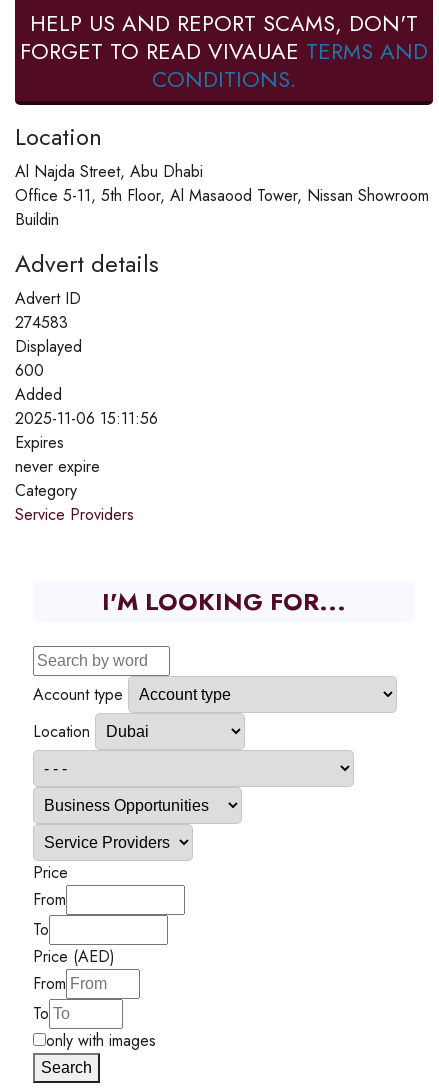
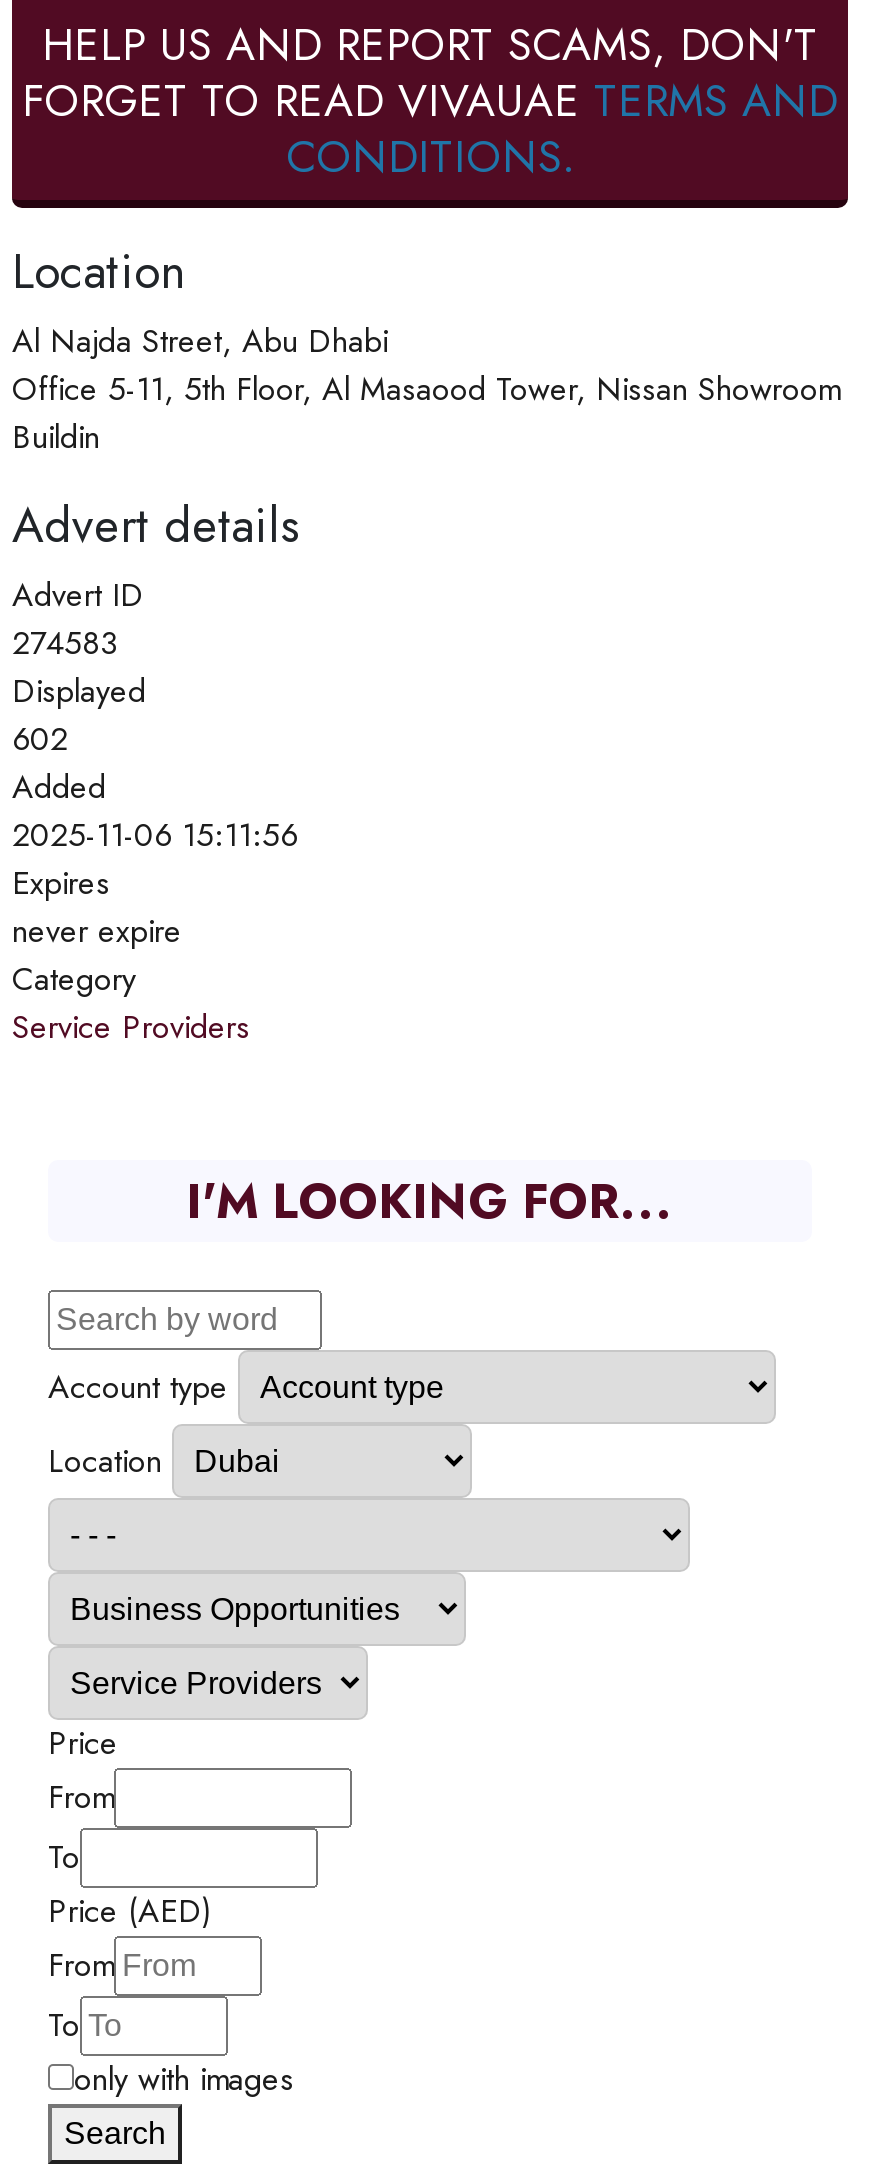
[15,359,44,382] 600 -> [12,715,68,761] 602

